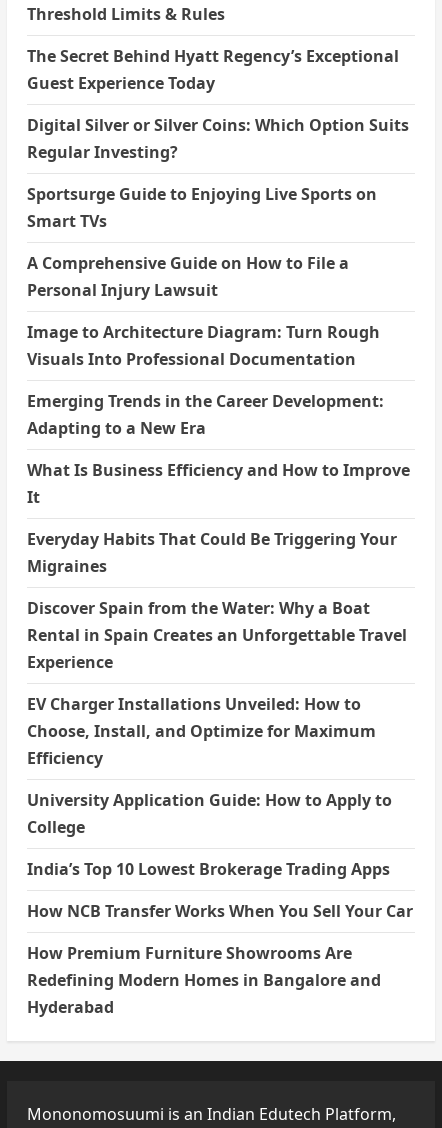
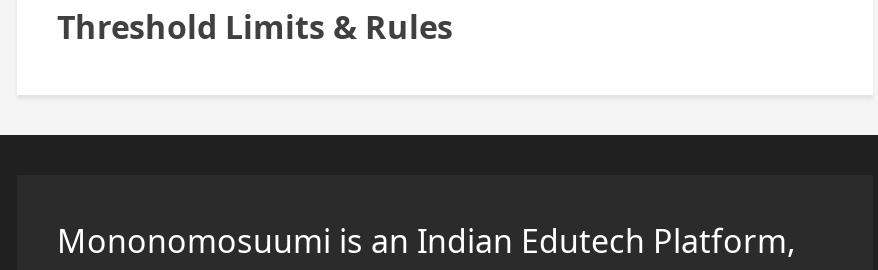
[27,45,413,1018] The Secret Behind Hyatt Regency’s Exceptional | Guest Experience Today | Digital Silver or Silver Coins: Which Option Suits | Regular Investing? | Sportsurge Guide to Enjoying Live Sports on | Smart TVs | A Comprehensive Guide on How to File a | Personal Injury Lawsuit | Image to Architecture Diagram: Turn Rough | Visuals Into Professional Documentation | Emerging Trends in the Career Development: | Adapting to a New Era | What Is Business Efficiency and How to Improve | It | Everyday Habits That Could Be Triggering Your | Migraines | Discover Spain from the Water: Why a Boat | Rental in Spain Creates an Unforgettable Travel | Experience | EV Charger Installations Unveiled: How to | Choose, Install, and Optimize for Maximum | Efficiency | University Application Guide: How to Apply to | College | India’s Top 10 Lowest Brokerage Trading Apps | How NCB Transfer Works When You Sell Your Car | How Premium Furniture Showrooms Are | Redefining Modern Homes in Bangalore and | Hyderabad -> none

